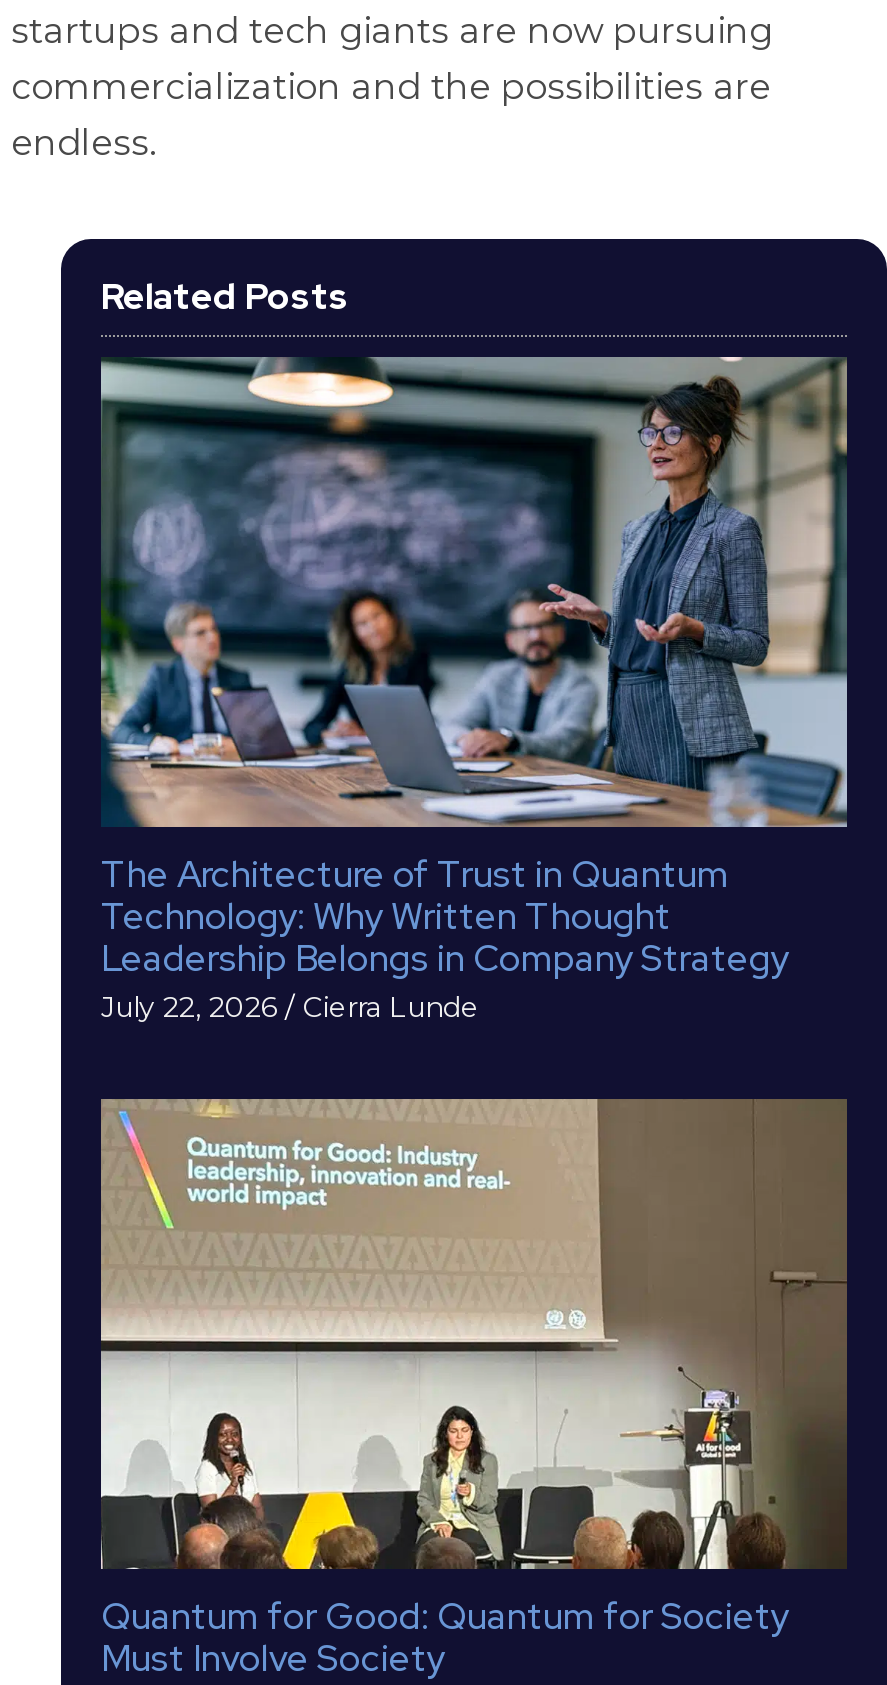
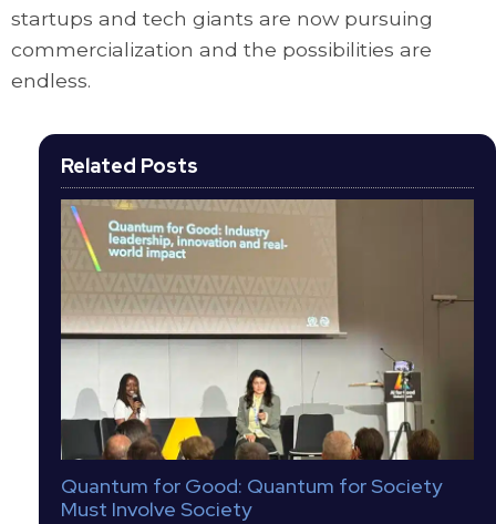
[99,355,849,1025] [image] | The Architecture of Trust in Quantum | Technology: Why Written Thought | Leadership Belongs in Company Strategy | July 22, 2026 / Cierra Lunde -> none

